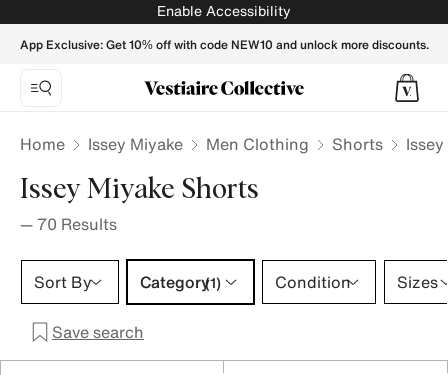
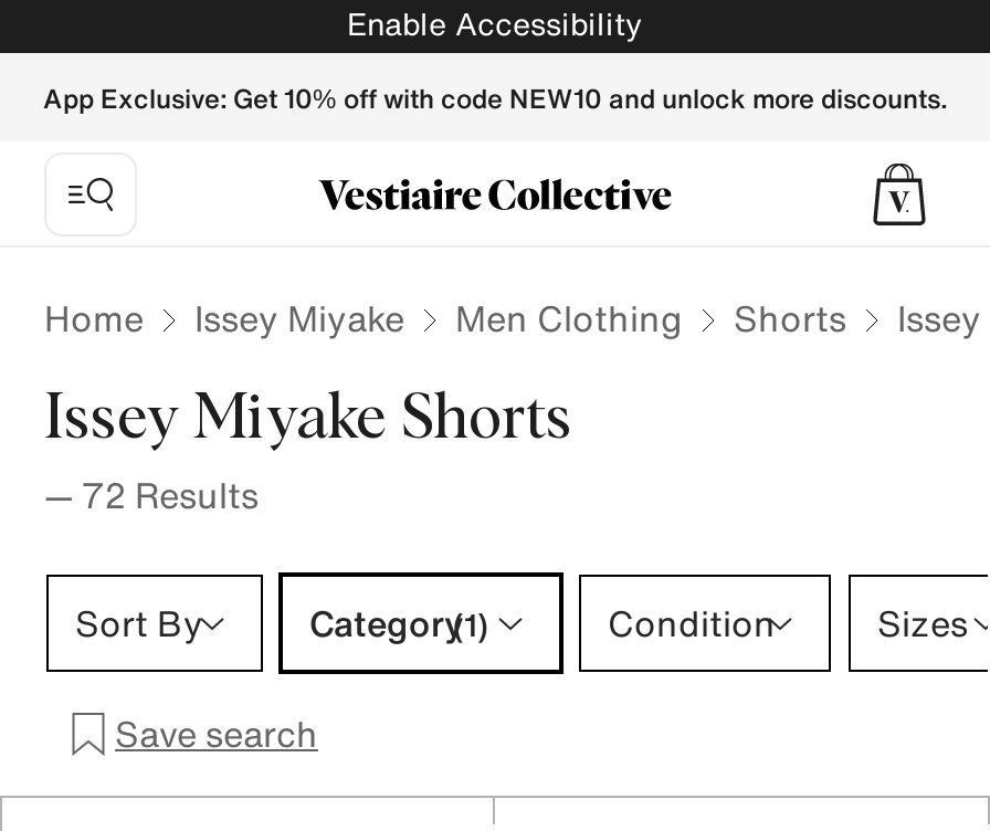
[20,212,117,236] — 70 Results -> [44,469,259,522] — 72 Results

